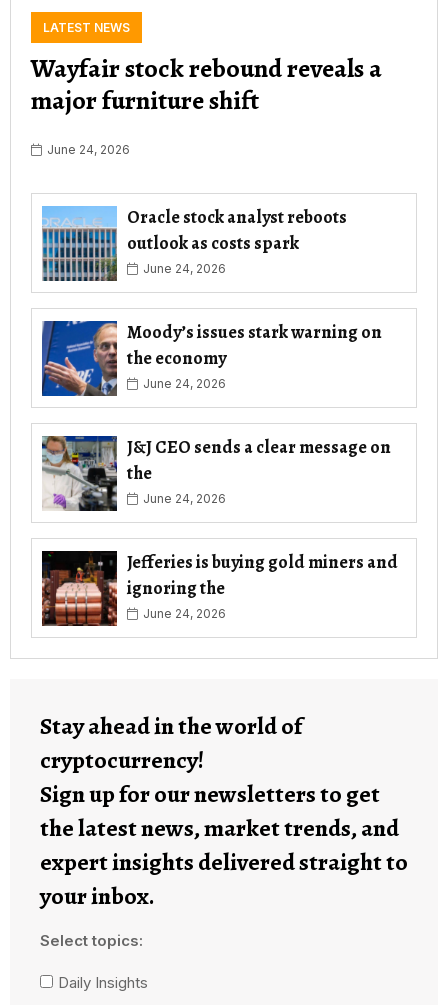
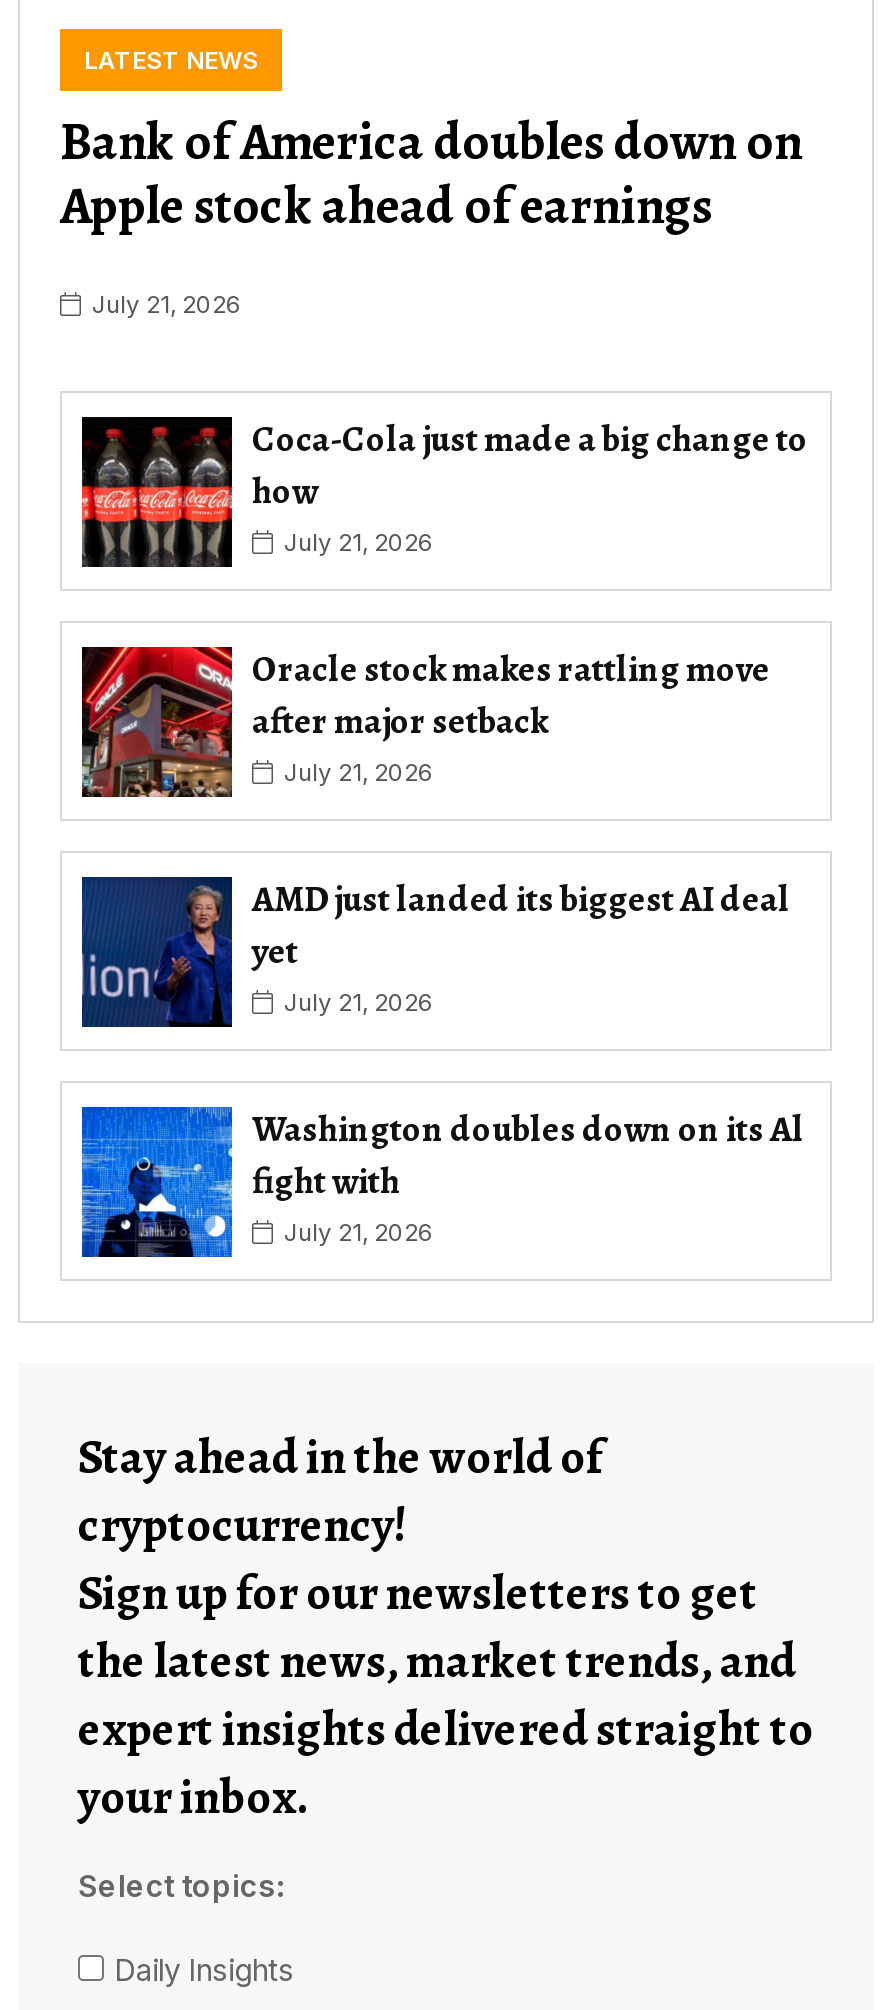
[31,51,382,118] Wayfair stock rebound reveals a | major furniture shift -> [60,108,802,242] Bank of America doubles down on | Apple stock ahead of earnings
[44,142,130,157] June 24, 2026 -> [86,290,242,320] July 21, 2026
[42,205,347,282] [image] | Oracle stock analyst reboots | outlook as costs spark | June 24, 2026 -> [80,415,808,567] [image] | Coca-Cola just made a big change to | how | July 21, 2026
[41,320,382,397] [image] | Moody’s issues stark warning on | the economy | June 24, 2026 -> [80,645,770,799] [image] | Oracle stock makes rattling move | after major setback | July 21, 2026
[42,435,391,512] [image] | J&J CEO sends a clear message on | the | June 24, 2026 -> [80,875,790,1029] [image] | AMD just landed its biggest AI deal | yet | July 21, 2026
[41,550,398,627] [image] | Jefferies is buying gold miners and | ignoring the | June 24, 2026 -> [80,1105,804,1259] [image] | Washington doubles down on its Al | fight with | July 21, 2026

